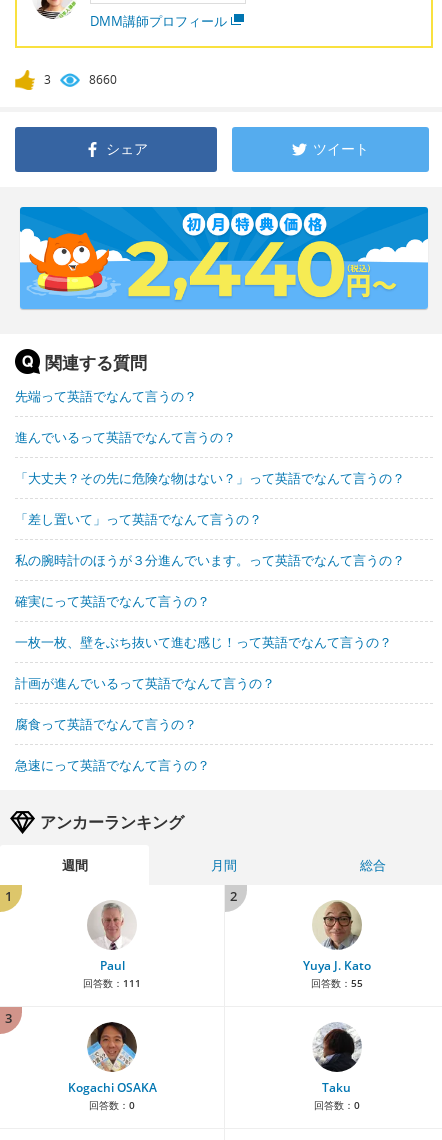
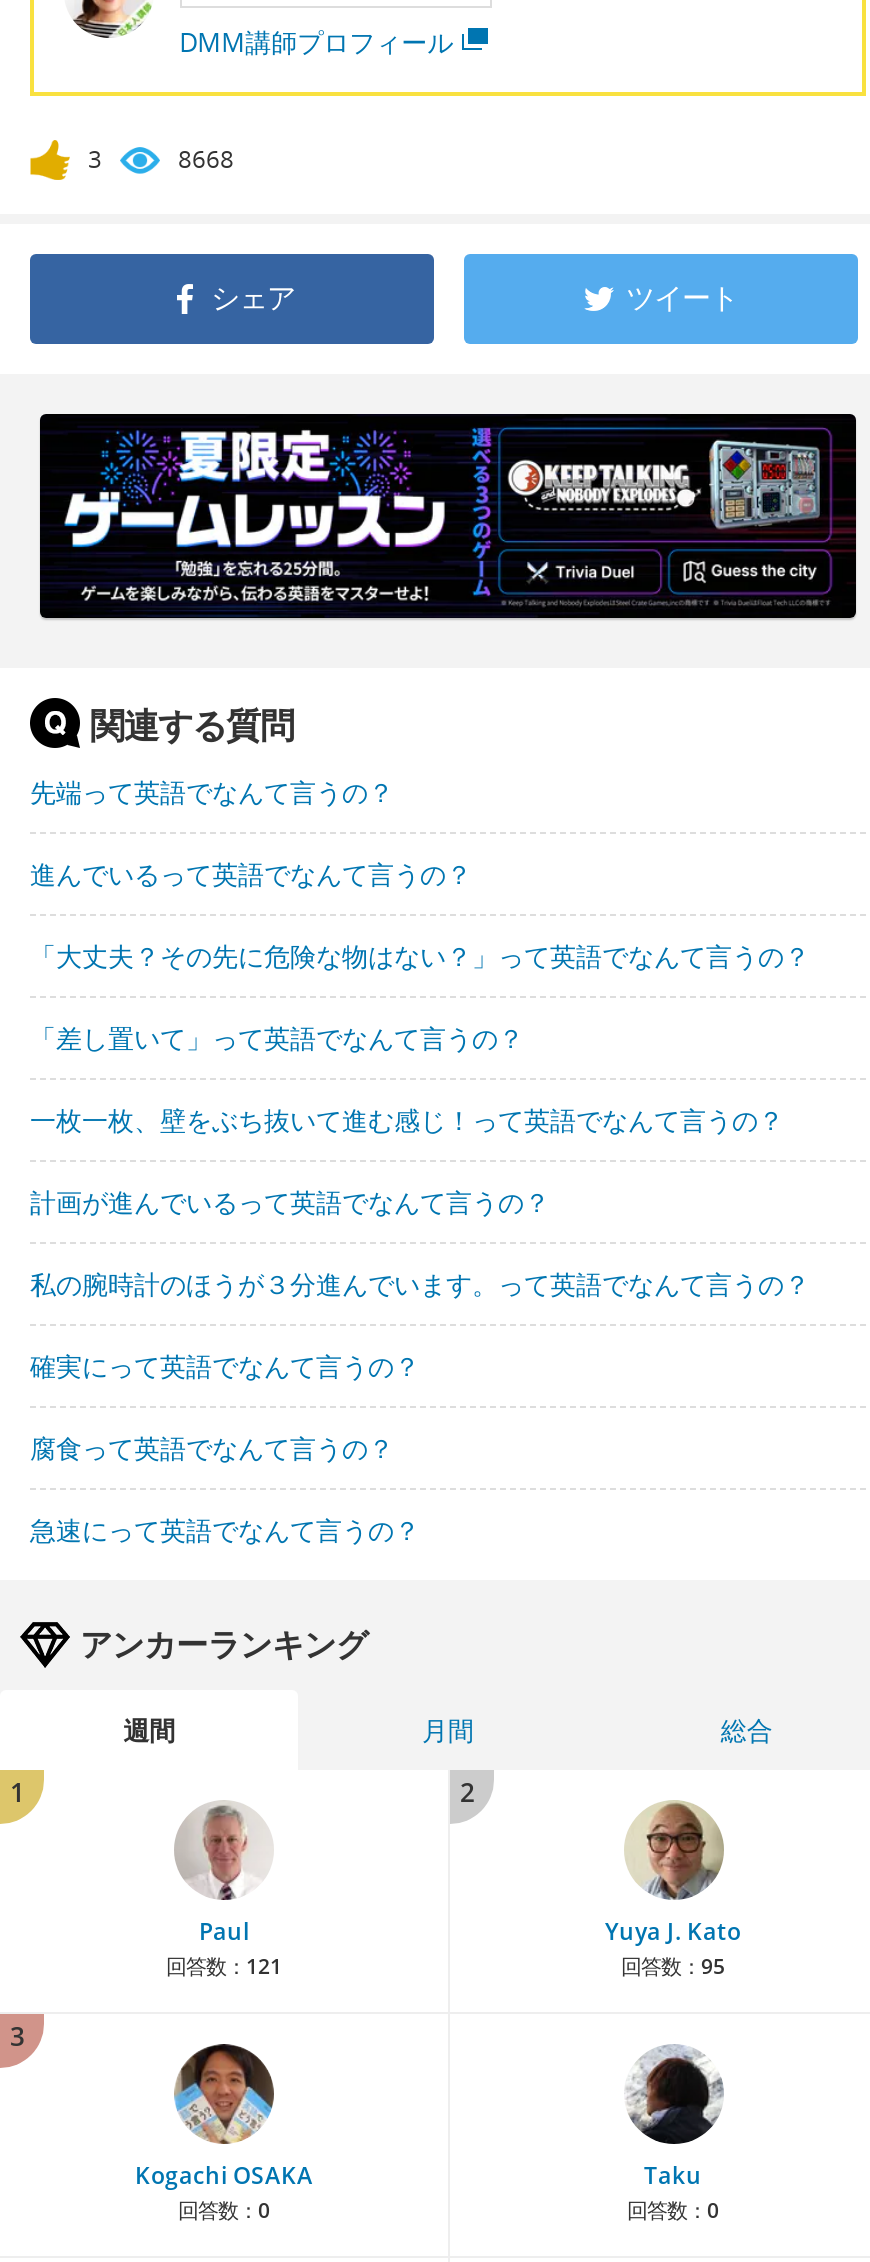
[89,71,117,88] 8660 -> [178,142,234,176] 8668
[19,206,429,310] [image] -> [38,412,858,620] [image]
moved [15,551,405,610] -> [30,1266,810,1384]: 私の腕時計のほうが３分進んでいます。って英語でなんて言うの？ | 確実にって英語でなんて言うの？
moved [15,633,392,692] -> [30,1102,784,1220]: 一枚一枚、壁をぶち抜いて進む感じ！って英語でなんて言うの？ | 計画が進んでいるって英語でなんて言うの？
[83,976,141,990] 回答数：111 -> [166,1952,282,1980] 回答数：121
[310,976,362,990] 回答数：55 -> [621,1952,725,1980] 回答数：95

